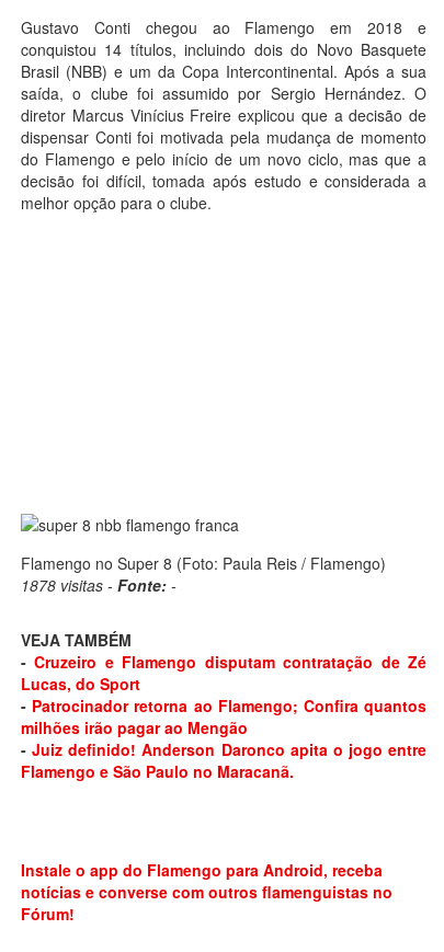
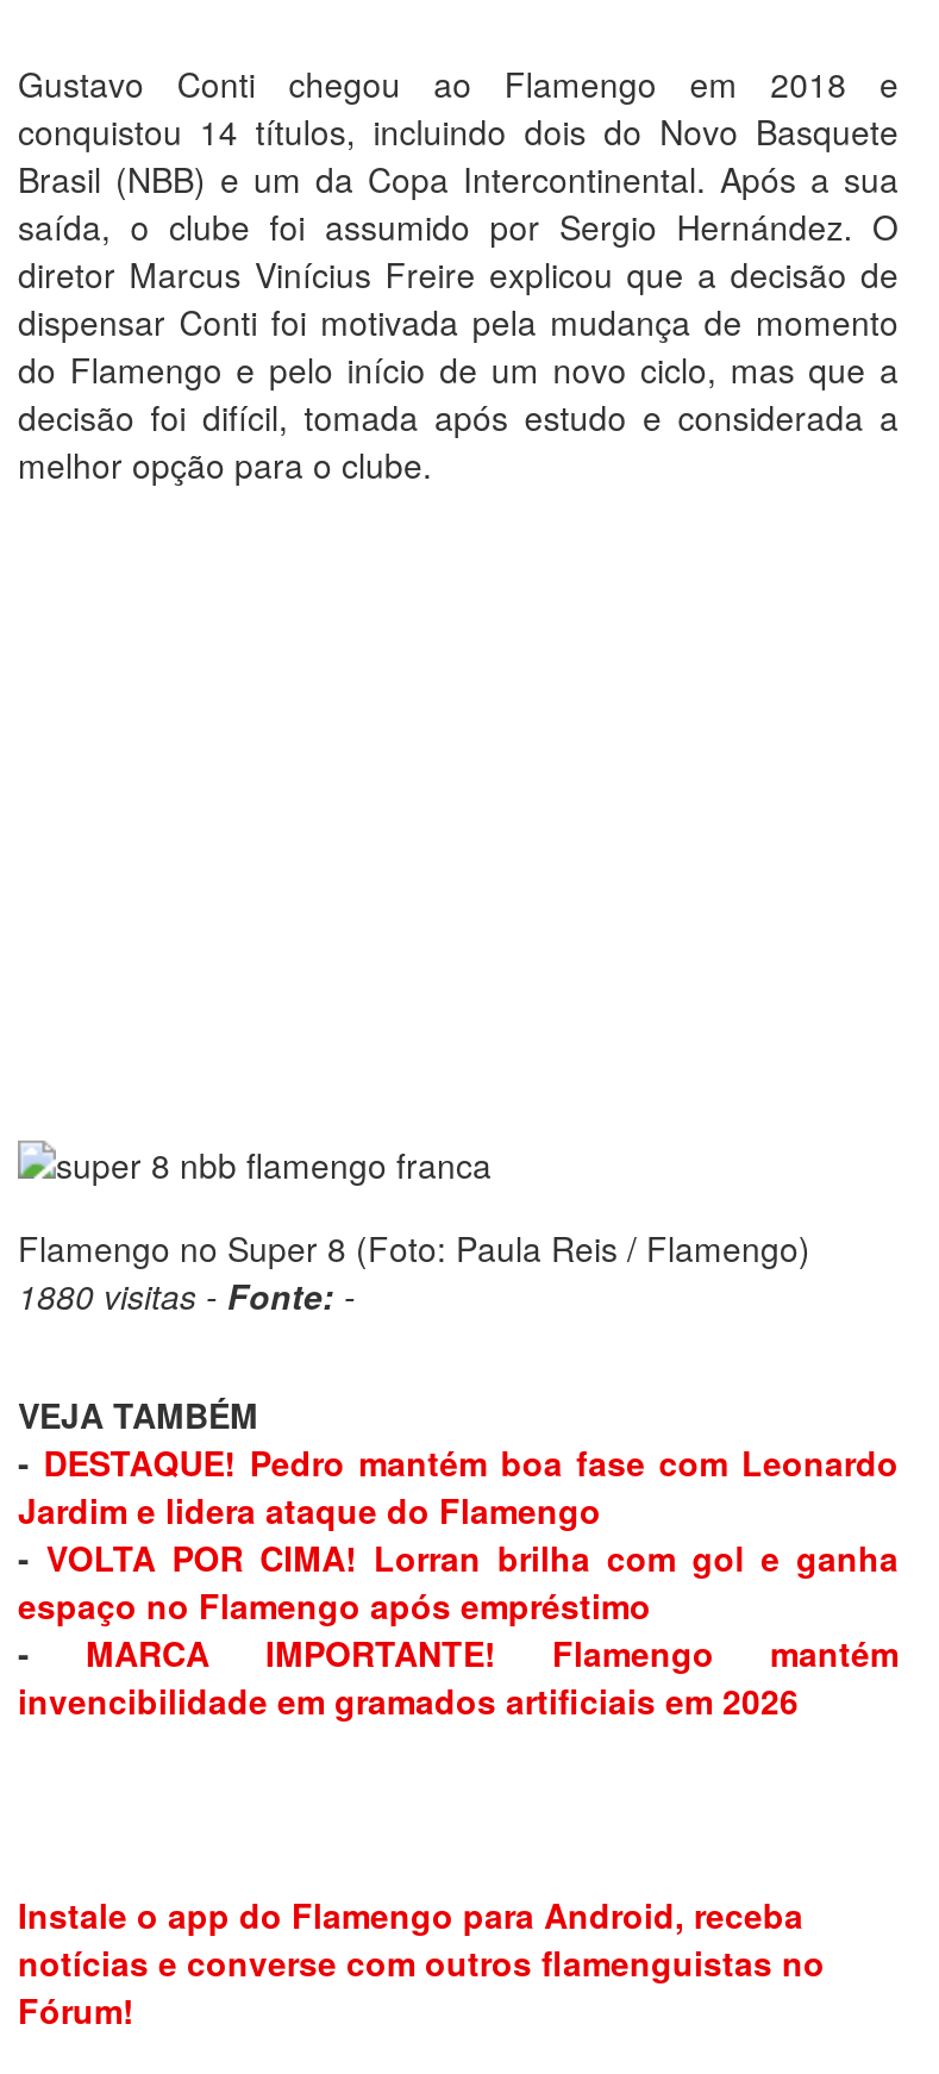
[21,574,177,596] 1878 visitas - Fonte: - -> [18,1272,356,1319] 1880 visitas - Fonte: -
[21,651,426,782] - Cruzeiro e Flamengo disputam contratação de Zé | Lucas, do Sport | - Patrocinador retorna ao Flamengo; Confira quantos | milhões irão pagar ao Mengão | - Juiz definido! Anderson Daronco apita o jogo entre | Flamengo e São Paulo no Maracanã. -> [18,1438,899,1724] - DESTAQUE! Pedro mantém boa fase com Leonardo | Jardim e lidera ataque do Flamengo | - VOLTA POR CIMA! Lorran brilha com gol e ganha | espaço no Flamengo após empréstimo | - MARCA IMPORTANTE! Flamengo mantém | invencibilidade em gramados artificiais em 2026

